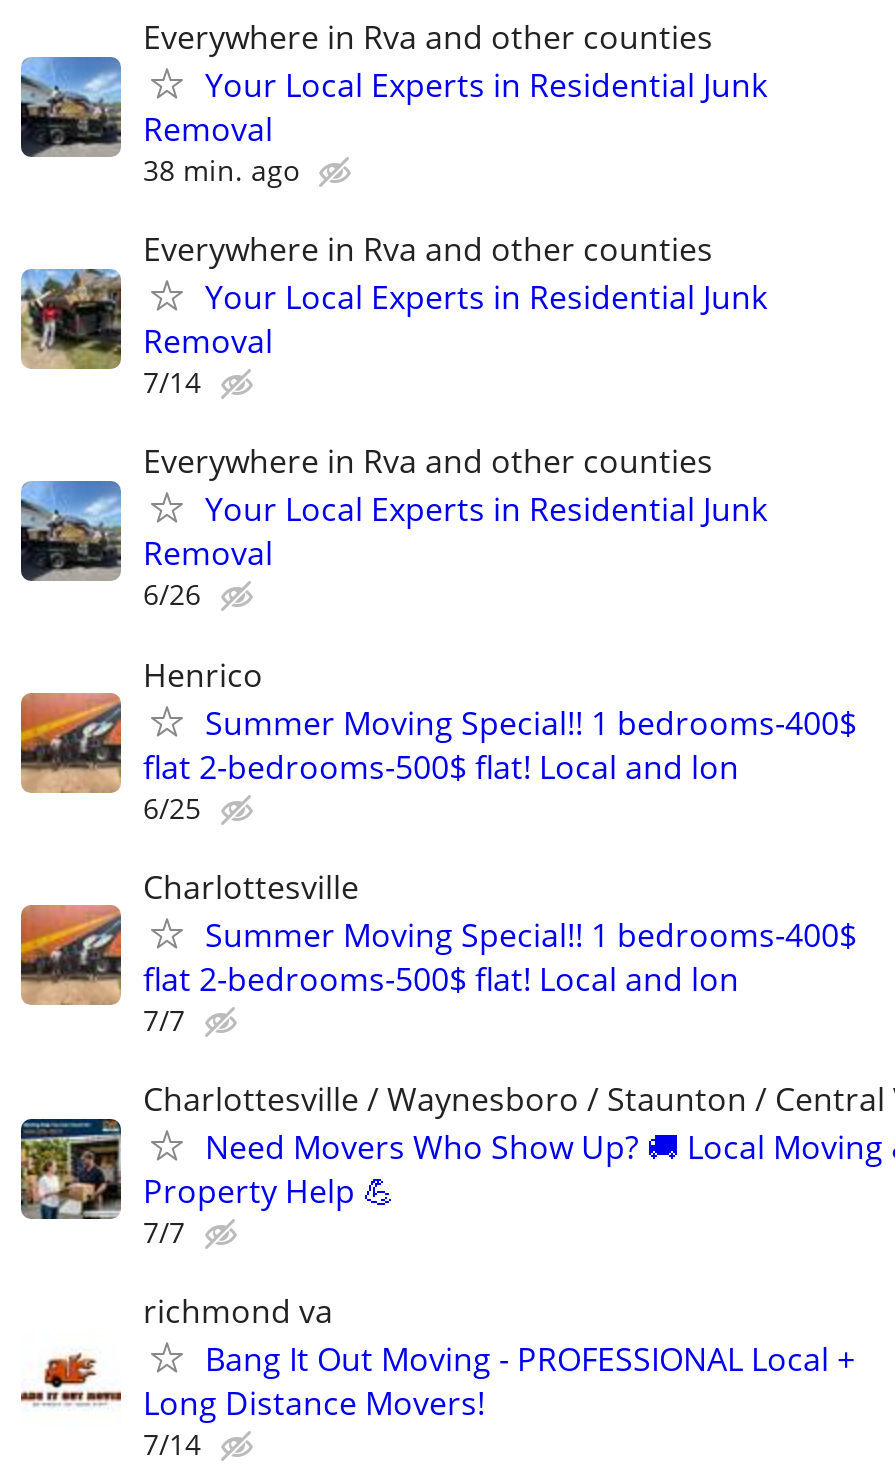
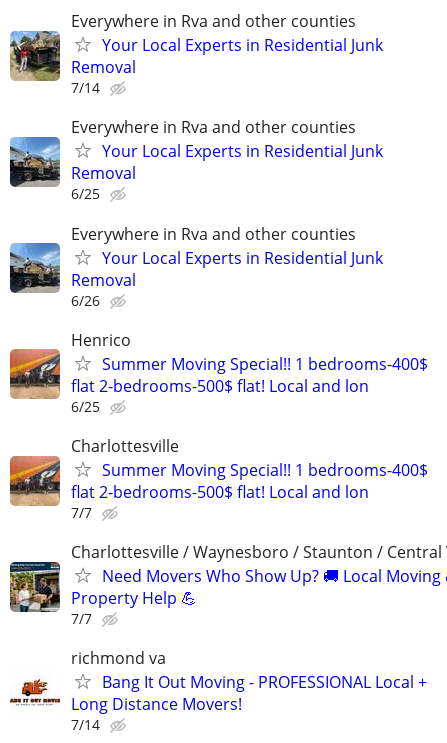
moved [19,55,123,159] -> [9,136,61,188]: [image]
[143,151,299,189] 38 min. ago -> [71,78,100,97] 7/14
moved [19,267,123,369] -> [9,30,61,81]: [image]
[143,364,201,402] 7/14 -> [71,184,100,203] 6/25

